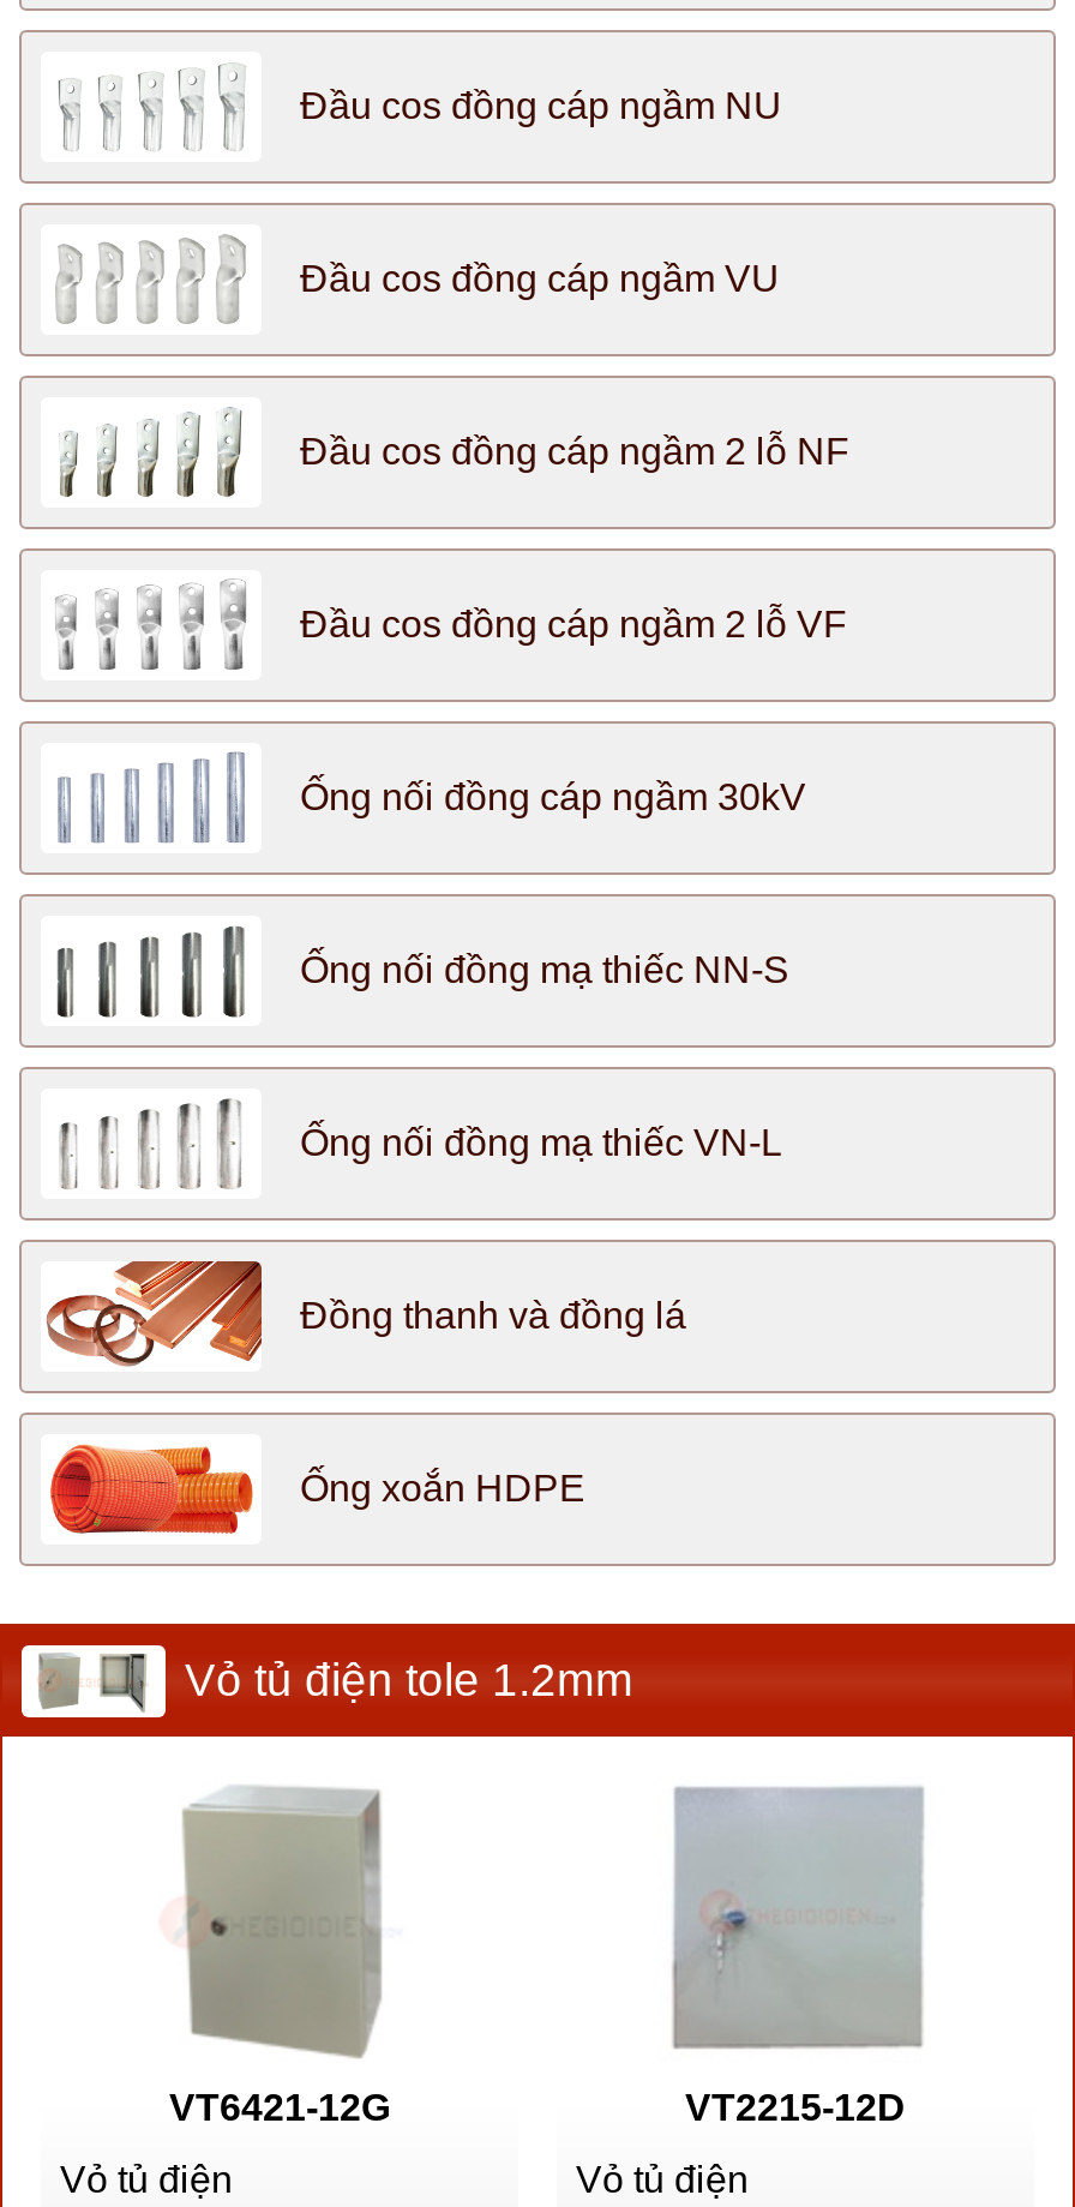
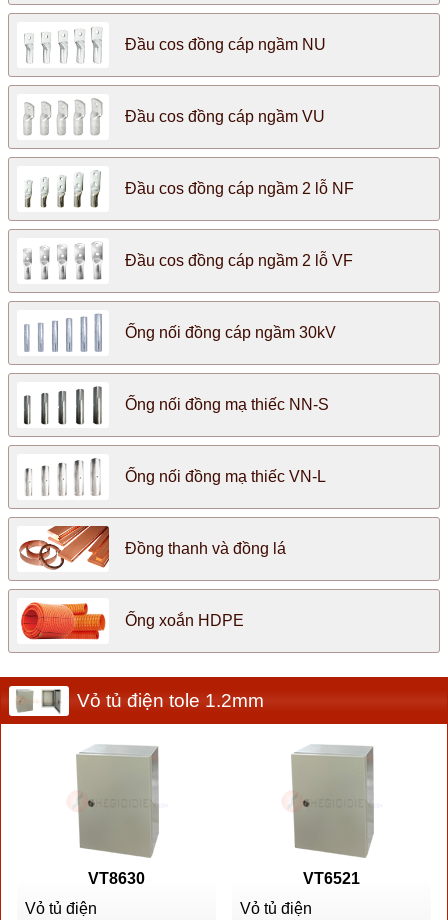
[672,1787,924,2129] [image] | VT2215-12D -> [281,746,384,887] [image] | VT6521
[169,2088,390,2129] VT6421-12G -> [88,870,145,887] VT8630

